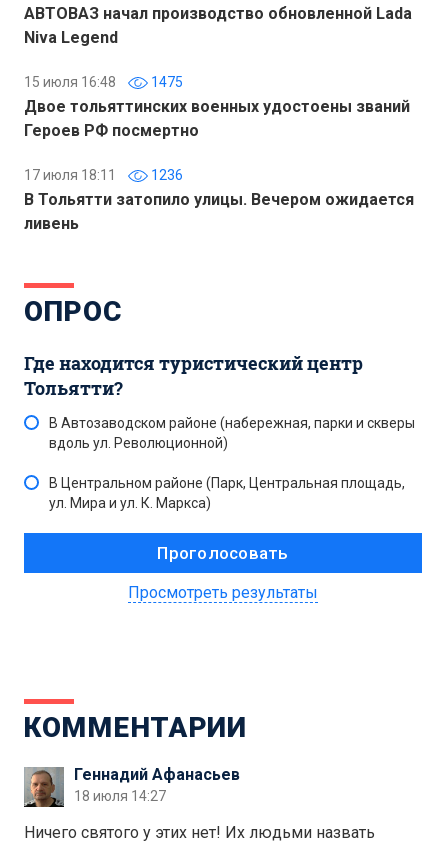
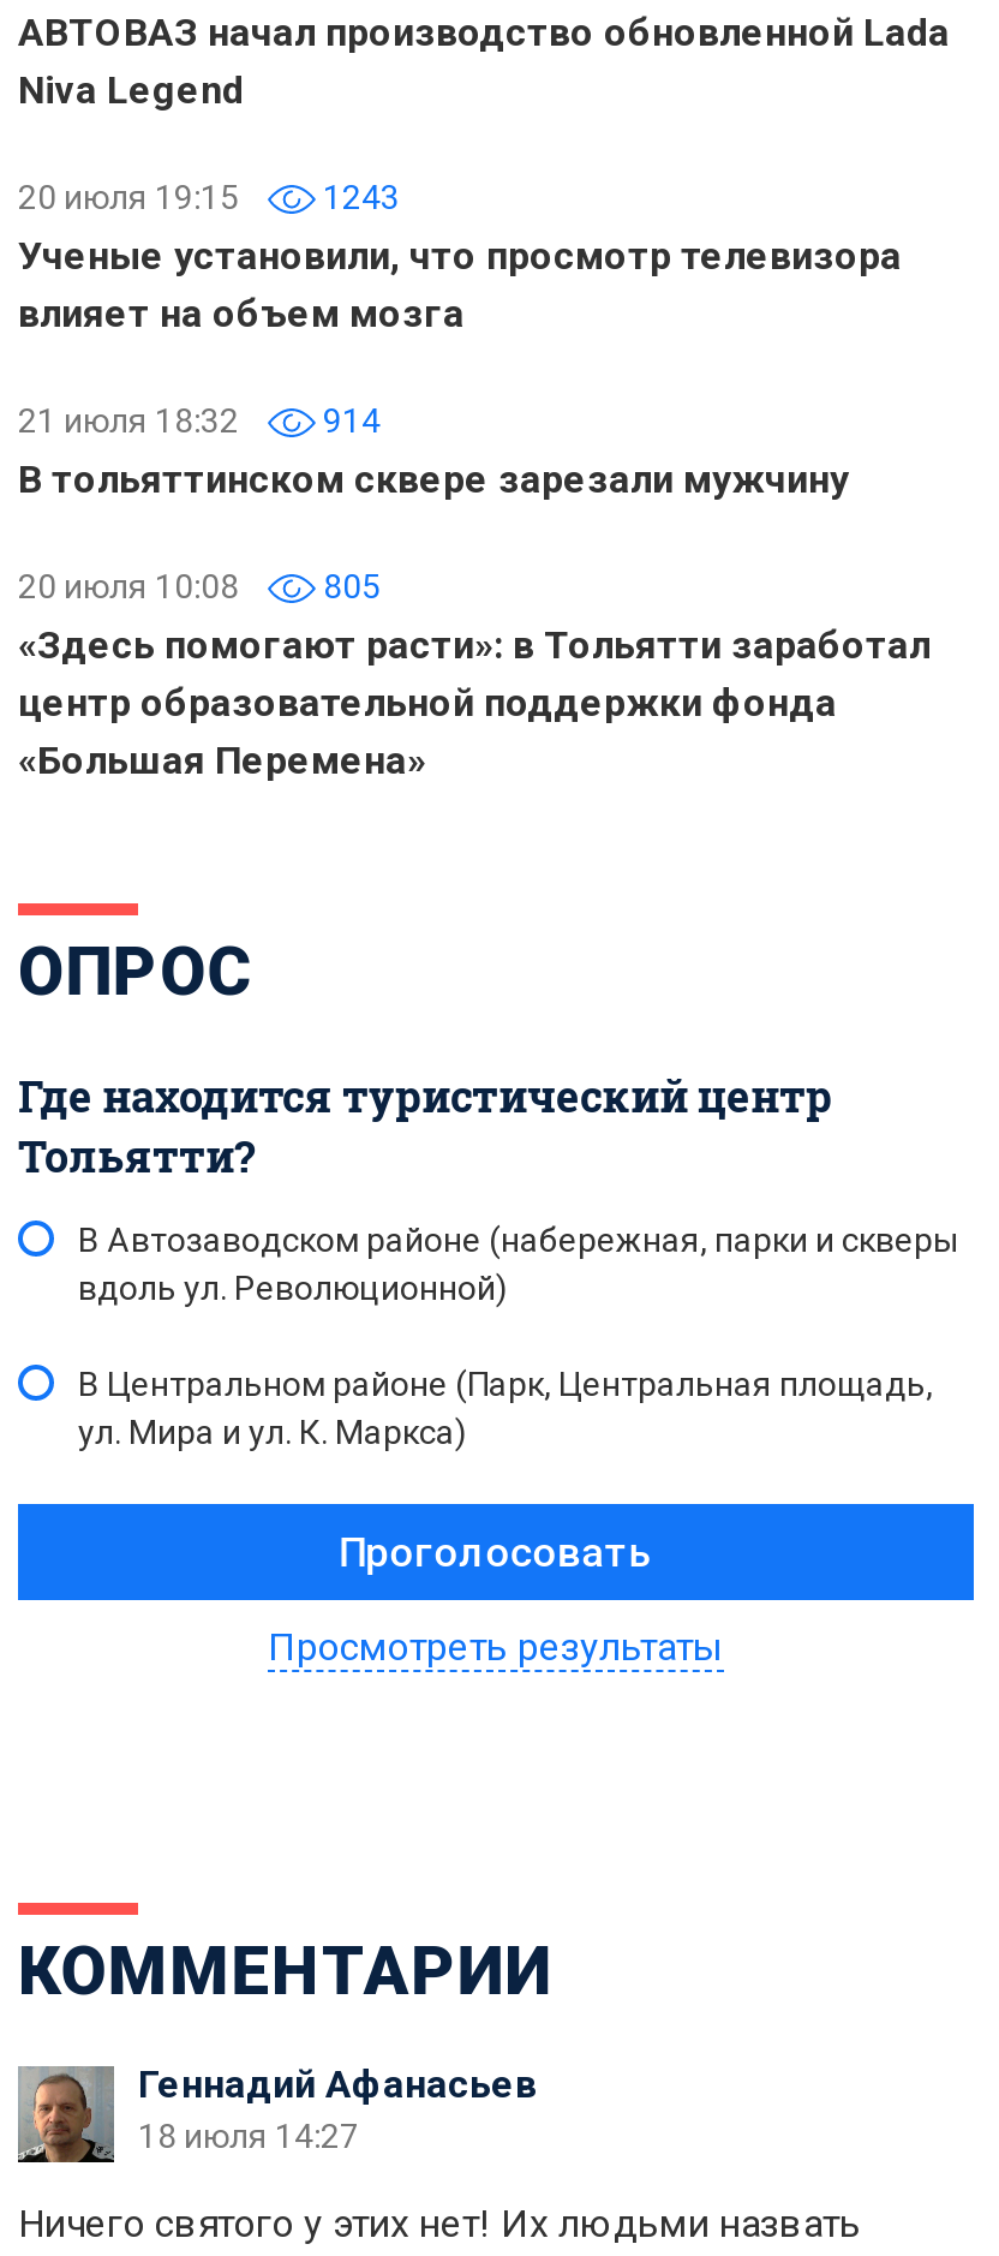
[24,74,414,233] 15 июля 16:48 | 1475 | Двое тольяттинских военных удостоены званий | Героев РФ посмертно | 17 июля 18:11 | 1236 | В Тольятти затопило улицы. Вечером ожидается | ливень -> [18,178,931,783] 20 июля 19:15 | 1243 | Ученые установили, что просмотр телевизора | влияет на объем мозга | 21 июля 18:32 | 914 | В тольяттинском сквере зарезали мужчину | 20 июля 10:08 | 805 | «Здесь помогают расти»: в Тольятти заработал | центр образовательной поддержки фонда | «Большая Перемена»

